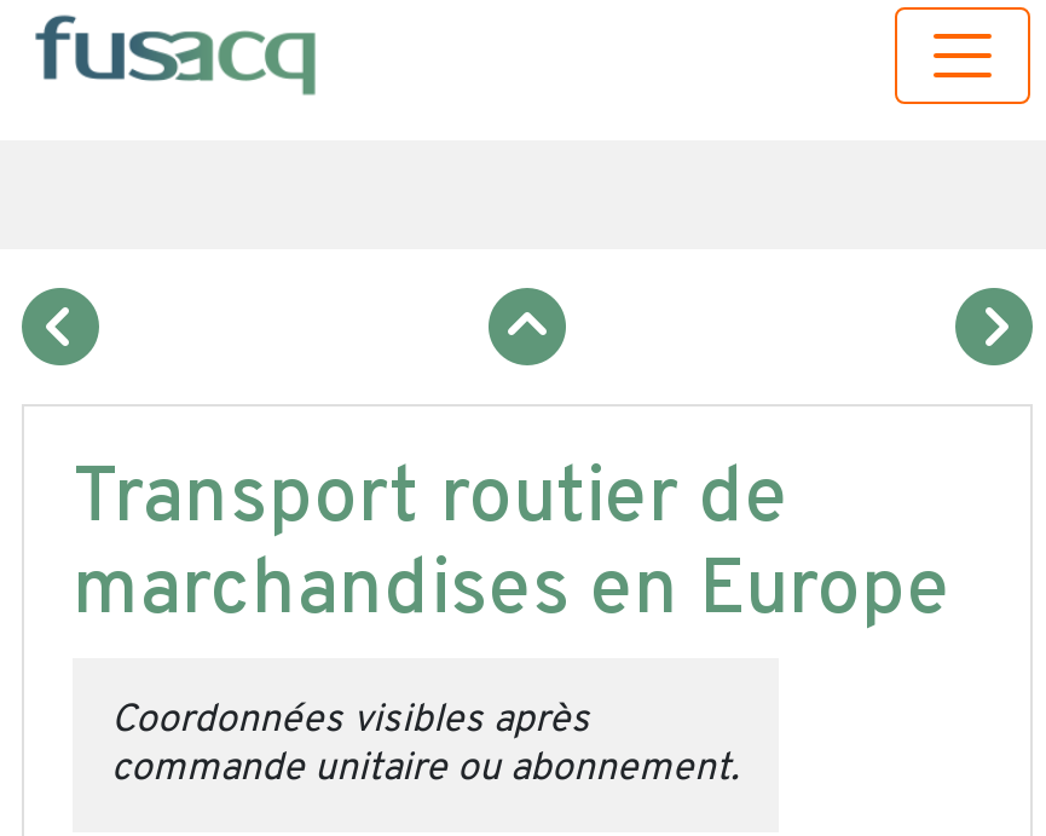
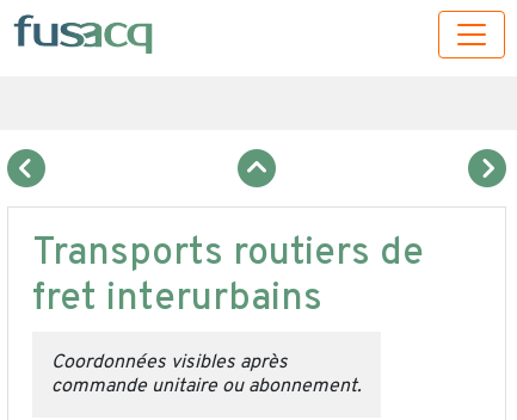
[73,452,950,641] Transport routier de | marchandises en Europe -> [32,230,424,323] Transports routiers de | fret interurbains

